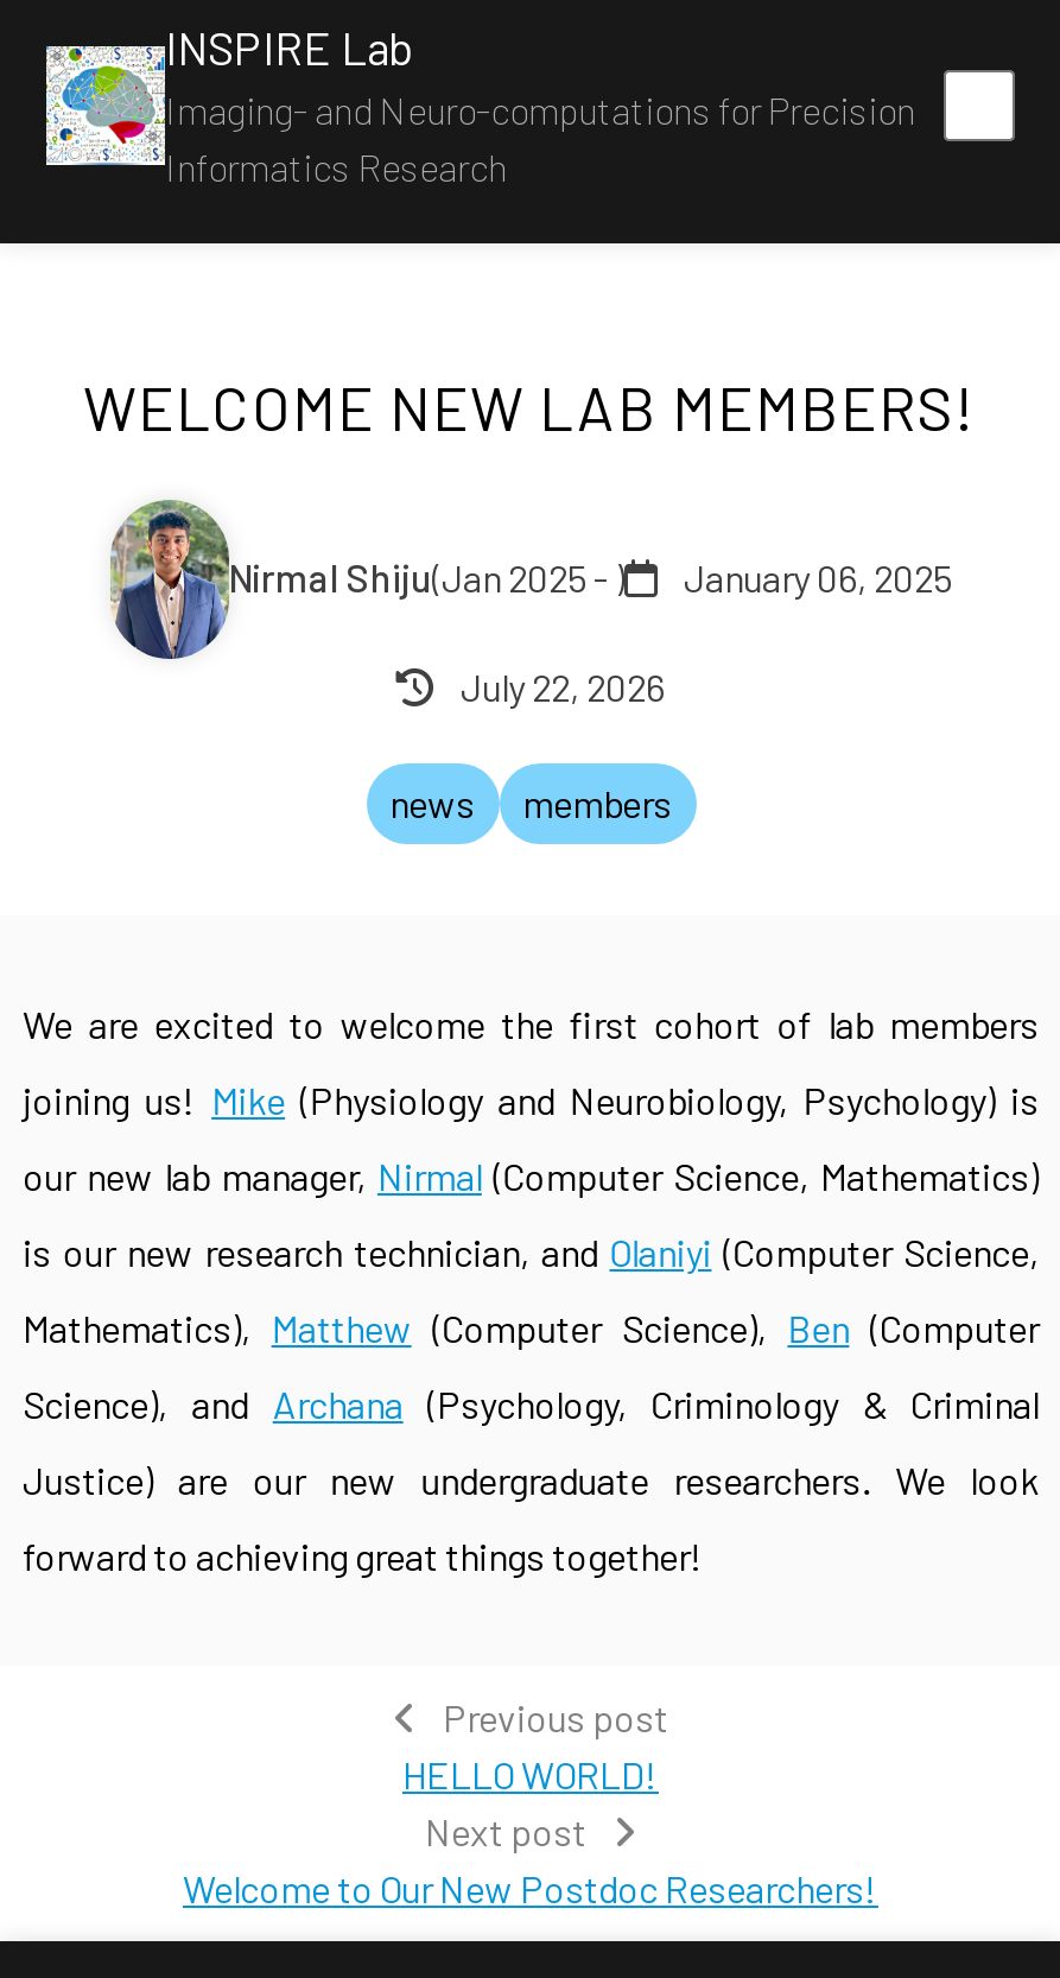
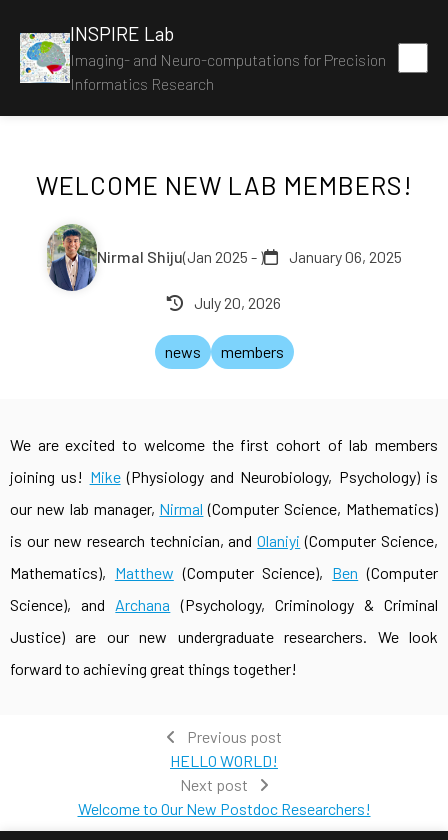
[461,663,665,708] July 22, 2026 -> [194,293,281,312] July 20, 2026

